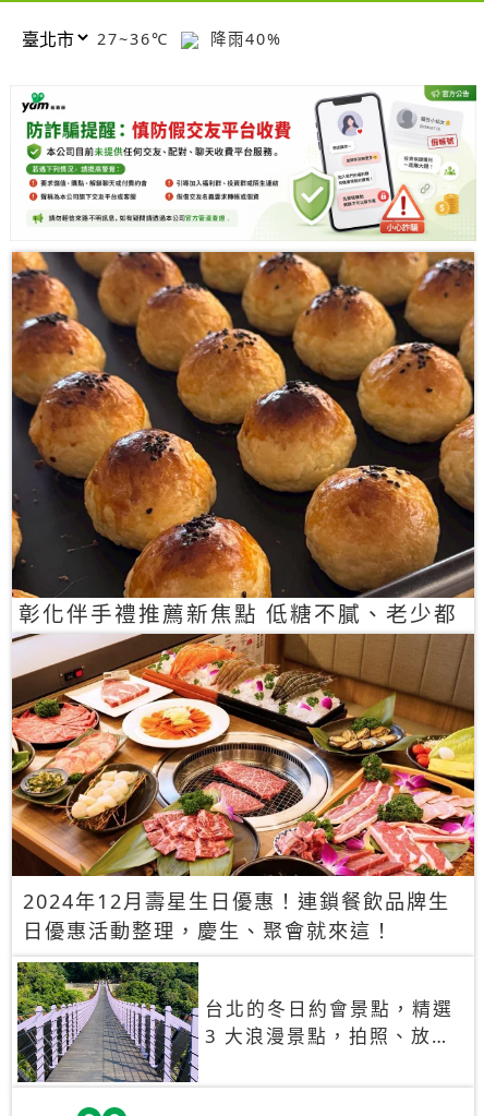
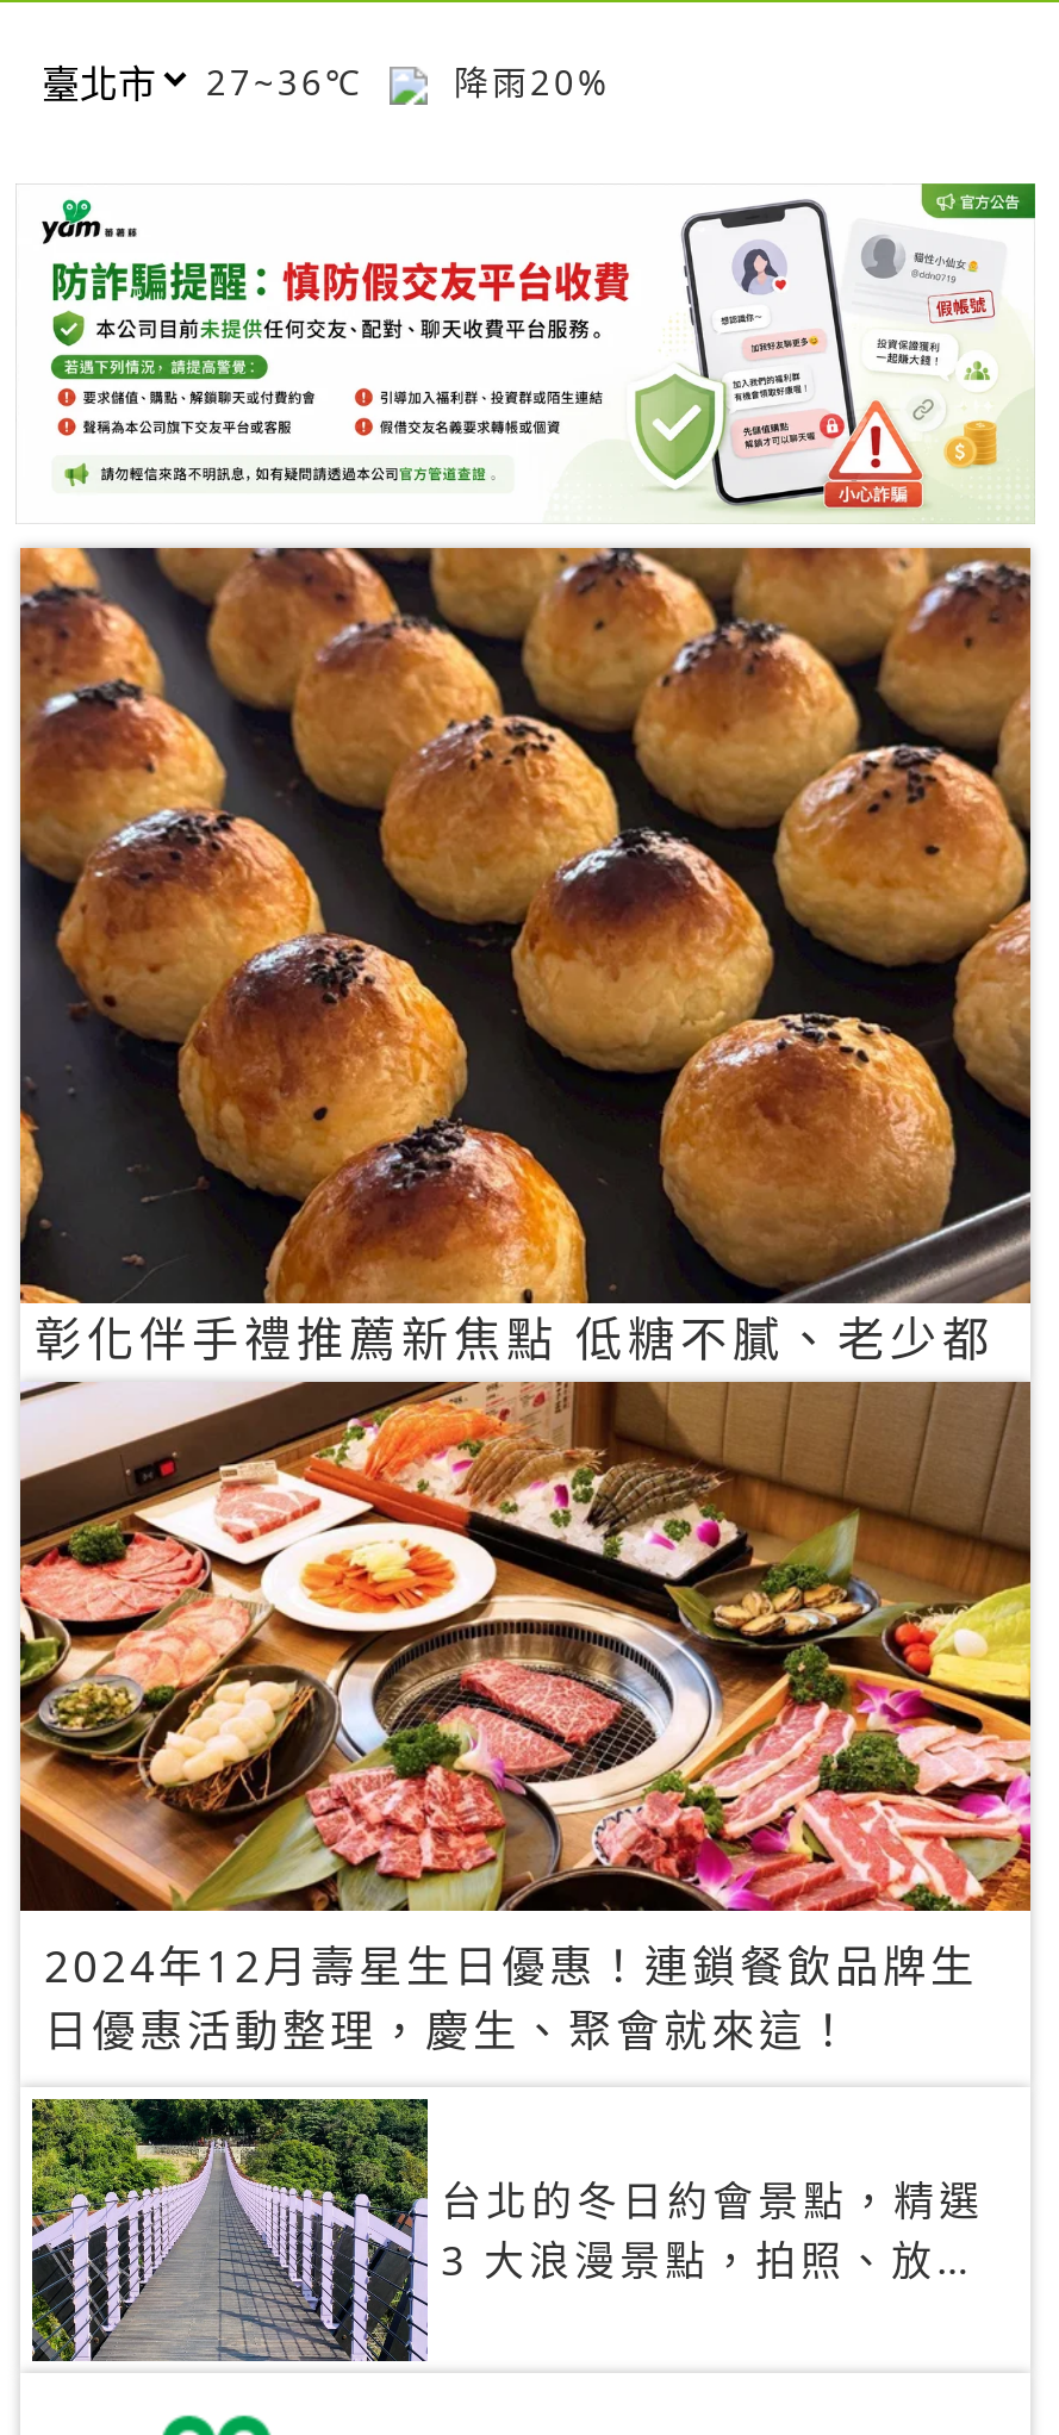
[97,28,282,49] 27~36℃ 降雨40% -> [206,58,611,104] 27~36℃ 降雨20%

